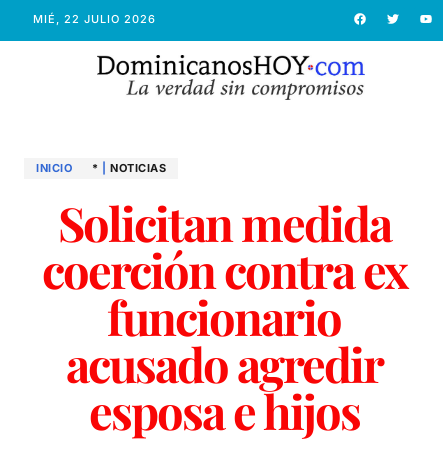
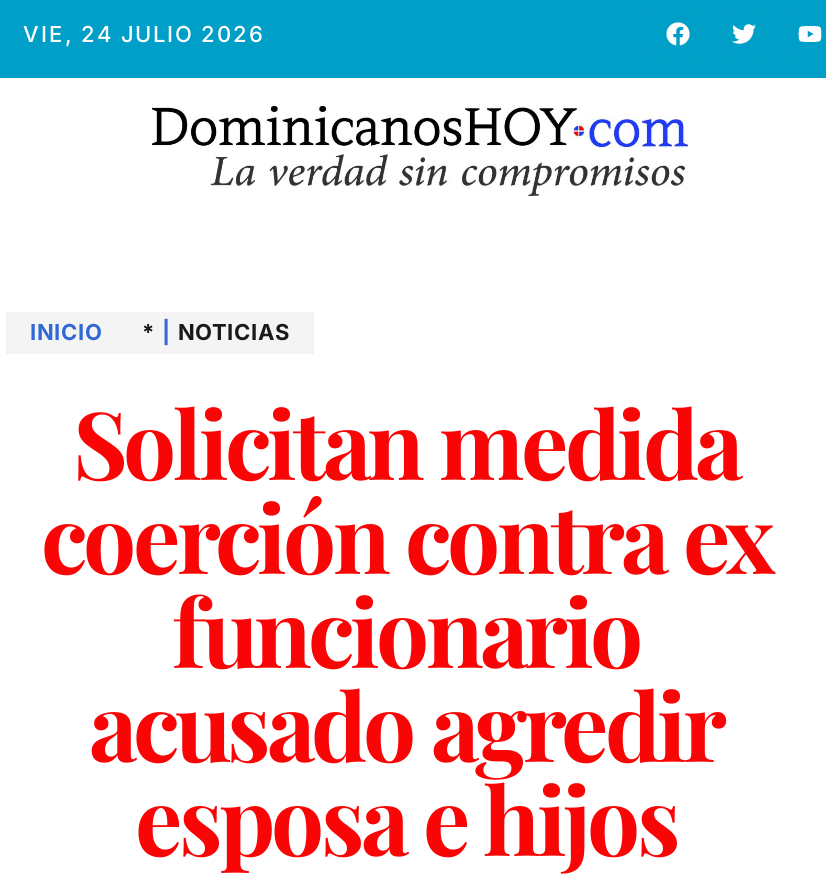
[32,11,155,25] MIÉ, 22 JULIO 2026 -> [23,19,265,47] VIE, 24 JULIO 2026

